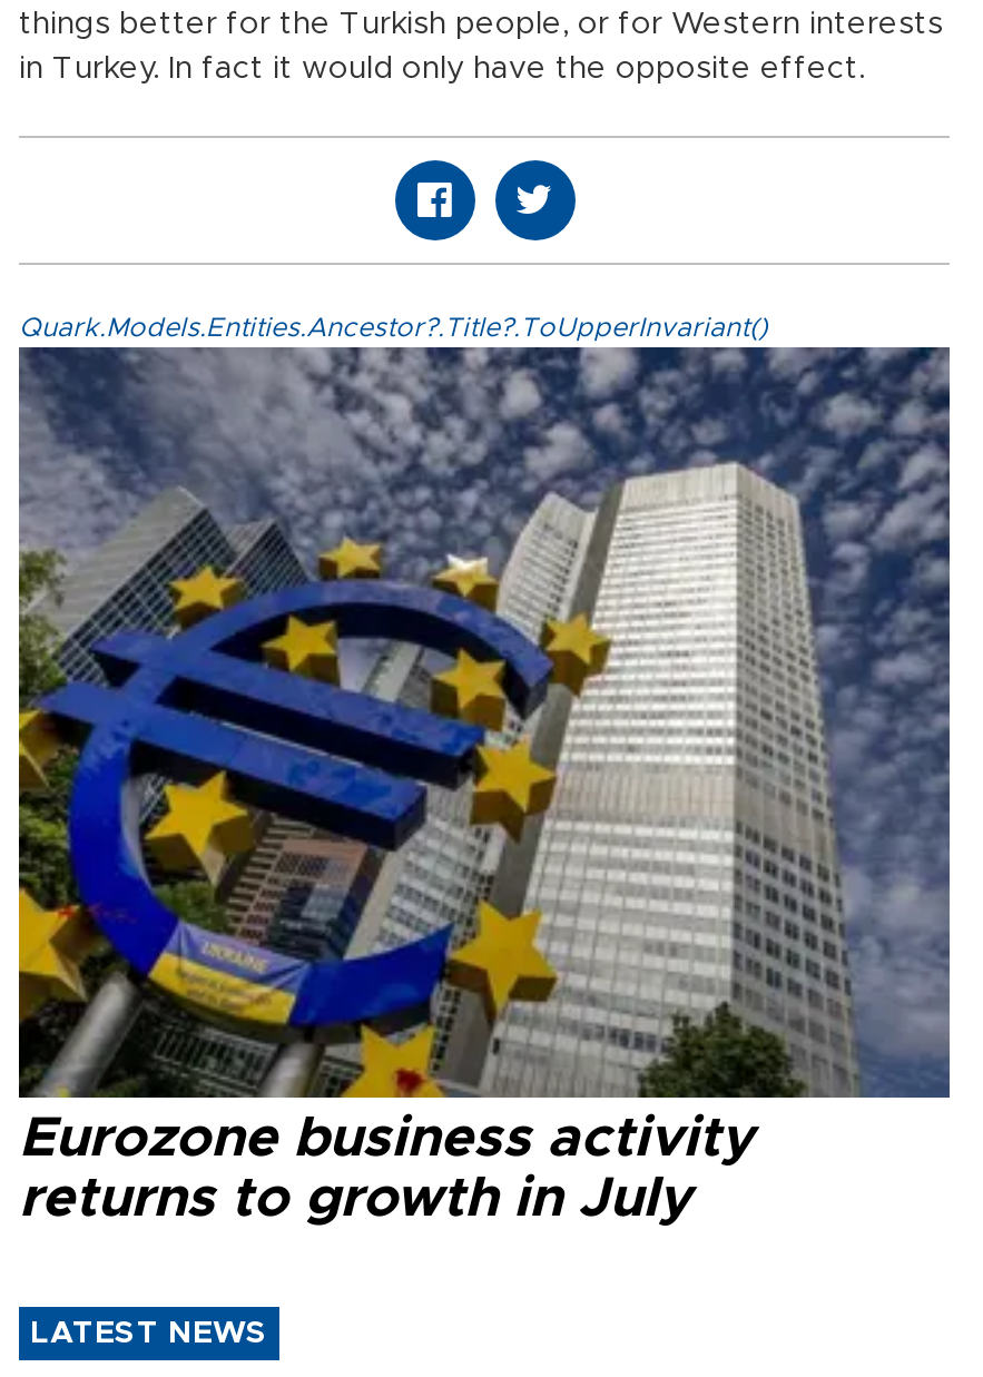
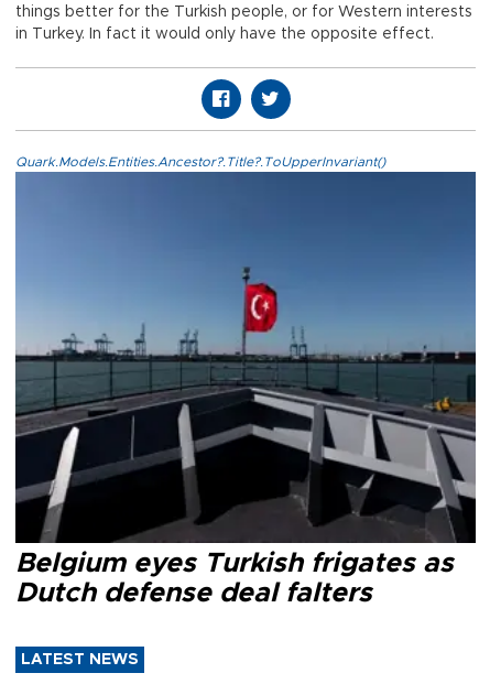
[17,347,952,1228] [image] | Eurozone business activity | returns to growth in July -> [14,172,477,607] [image] | Belgium eyes Turkish frigates as | Dutch defense deal falters

